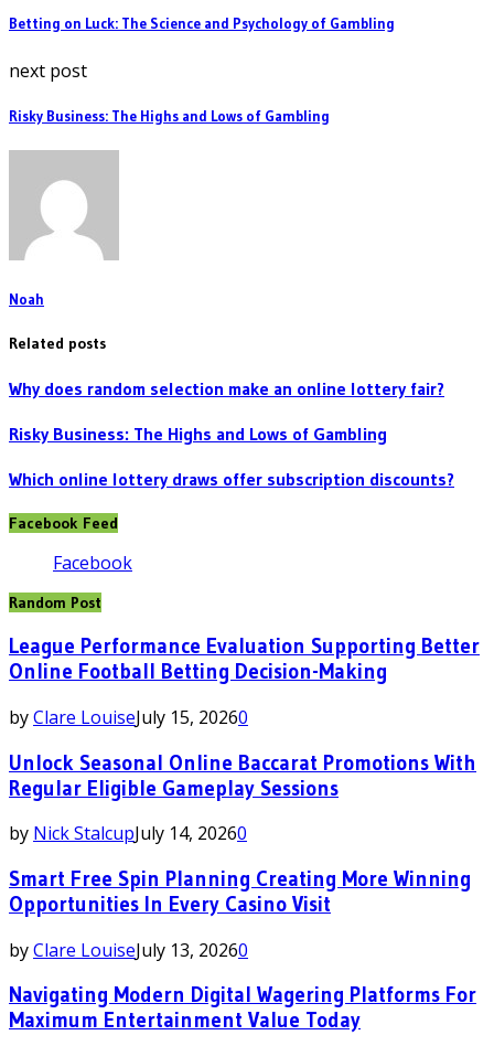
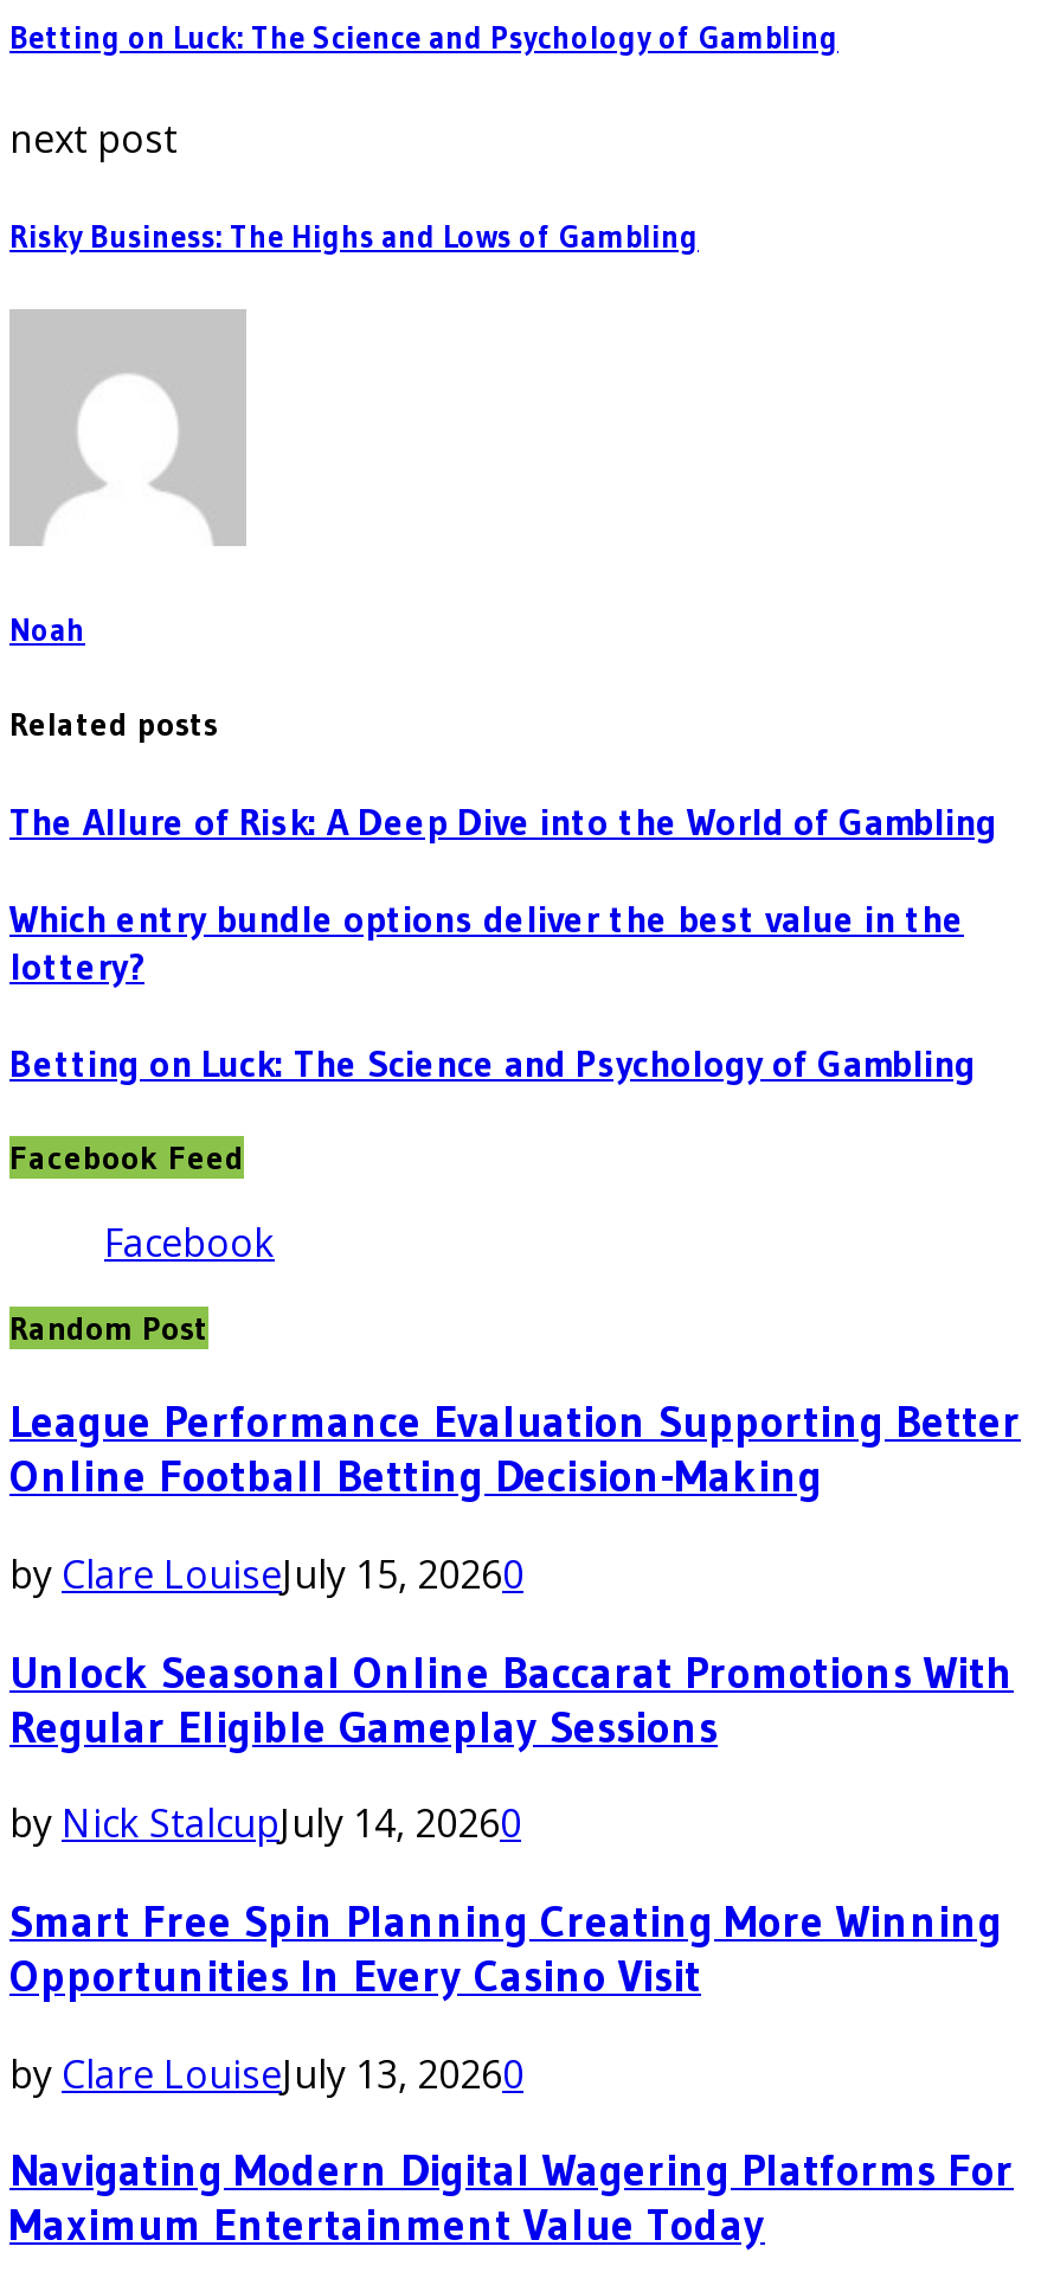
[9,377,444,399] Why does random selection make an online lottery fair? -> [9,796,997,843] The Allure of Risk: A Deep Dive into the World of Gambling
[9,422,387,444] Risky Business: The Highs and Lows of Gambling -> [9,894,964,989] Which entry bundle options deliver the best value in the | lottery?
[9,468,454,490] Which online lottery draws offer subscription discounts? -> [9,1039,976,1086] Betting on Luck: The Science and Psychology of Gambling

